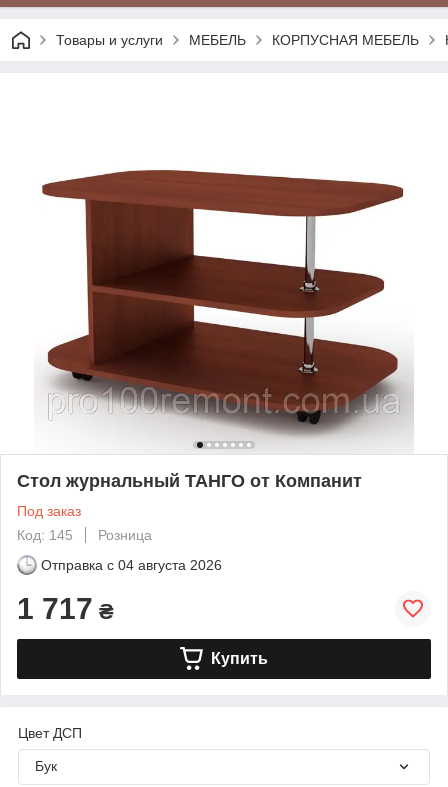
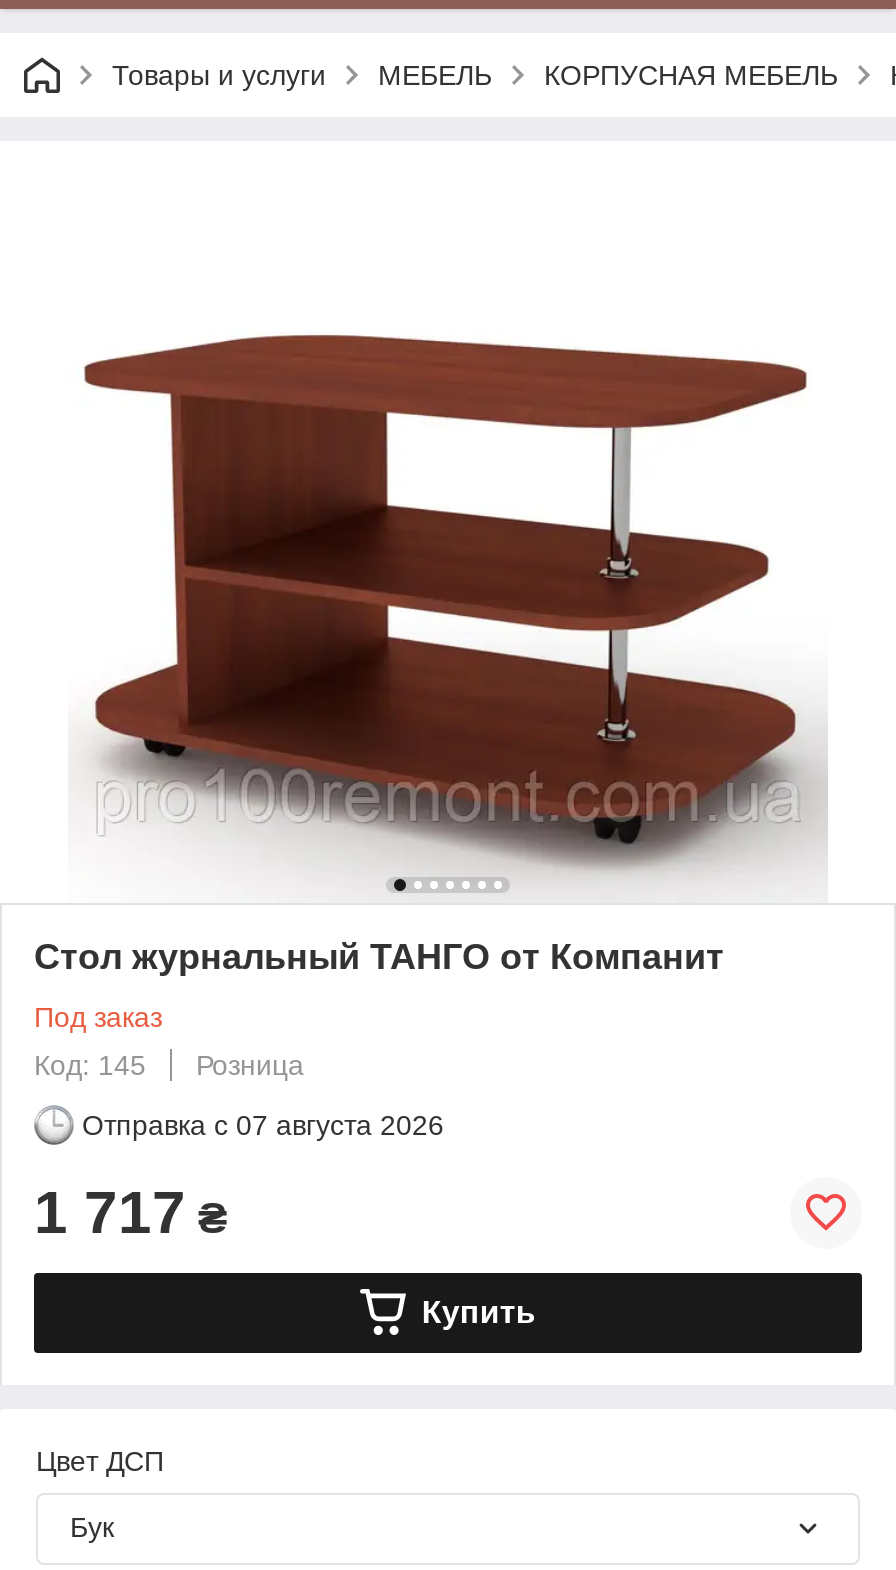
[41,557,222,573] Отправка с 04 августа 2026 -> [82,1109,444,1141] Отправка с 07 августа 2026

